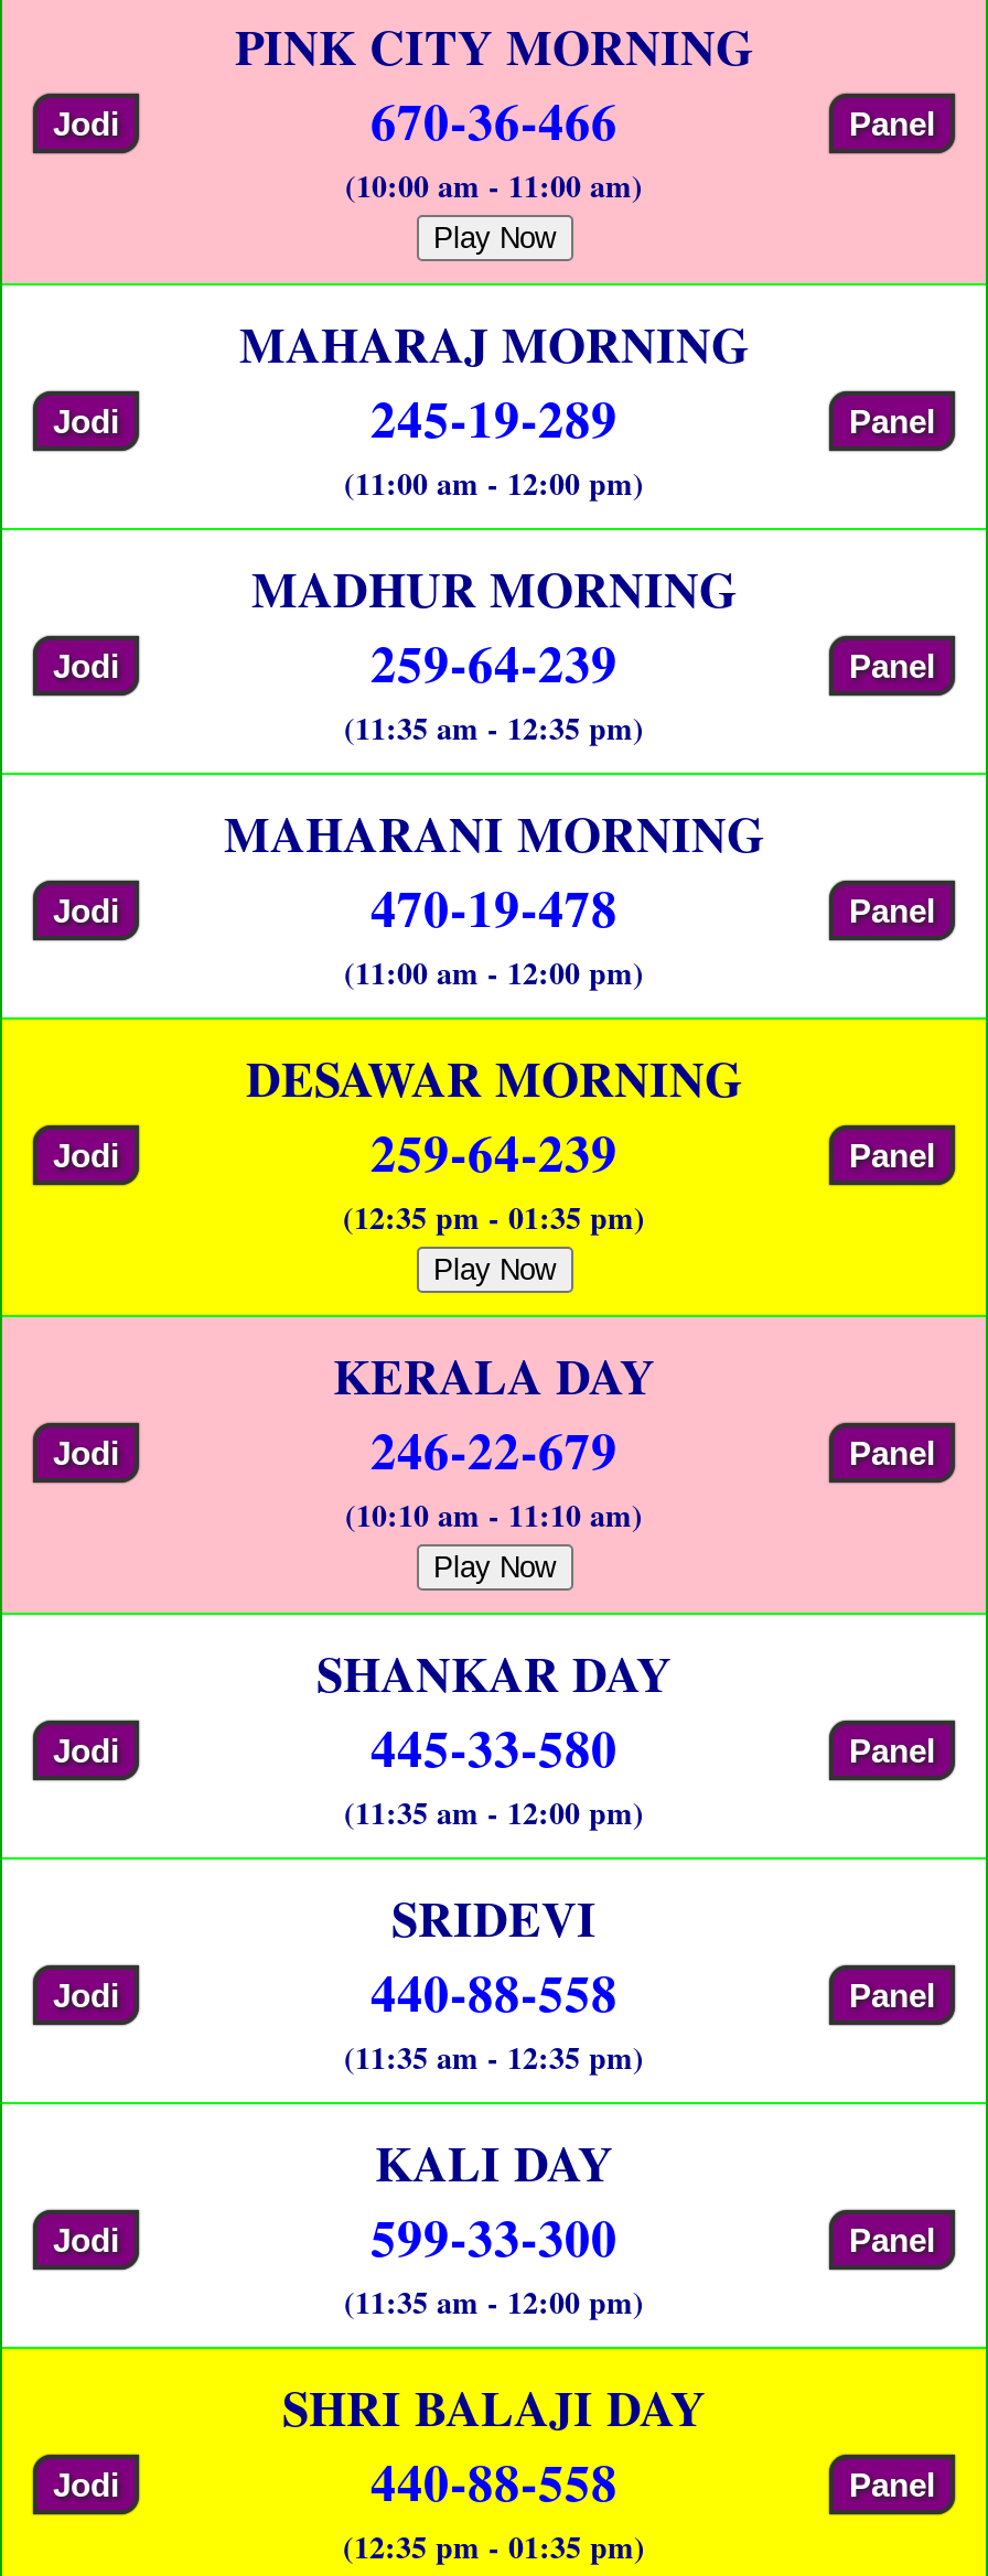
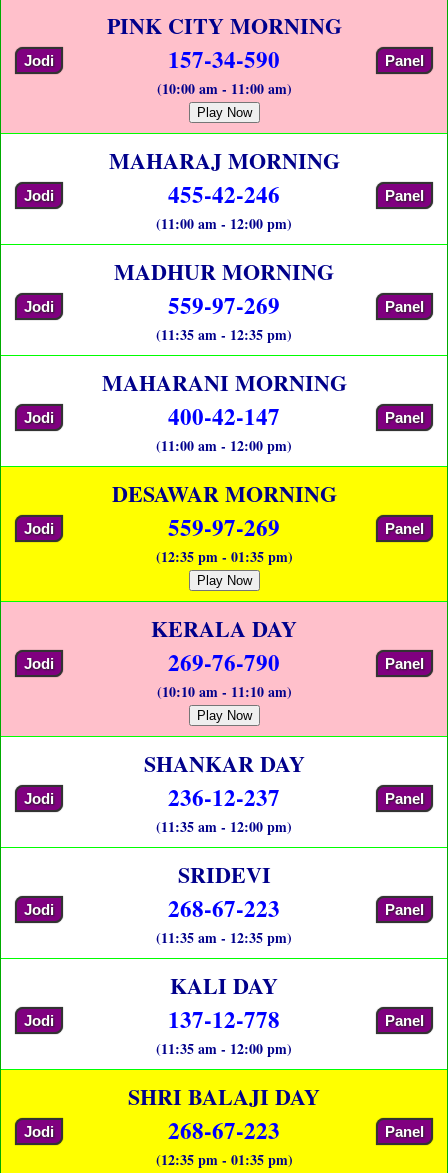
[370,82,617,157] 670-36-466 -> [168,42,280,76] 157-34-590
[370,380,617,455] 245-19-289 -> [168,177,280,211] 455-42-246
[370,625,617,699] 259-64-239 -> [168,288,280,322] 559-97-269
[370,869,617,944] 470-19-478 -> [168,399,280,433] 400-42-147
[370,1114,617,1189] 259-64-239 -> [168,510,280,544] 559-97-269
[370,1412,617,1487] 246-22-679 -> [168,645,280,679] 269-76-790
[370,1709,617,1784] 445-33-580 -> [168,780,280,814] 236-12-237
[370,1954,617,2029] 440-88-558 -> [168,891,280,925] 268-67-223
[370,2199,617,2274] 599-33-300 -> [168,1002,280,1036] 137-12-778
[370,2443,617,2518] 440-88-558 -> [168,1113,280,1147] 268-67-223

